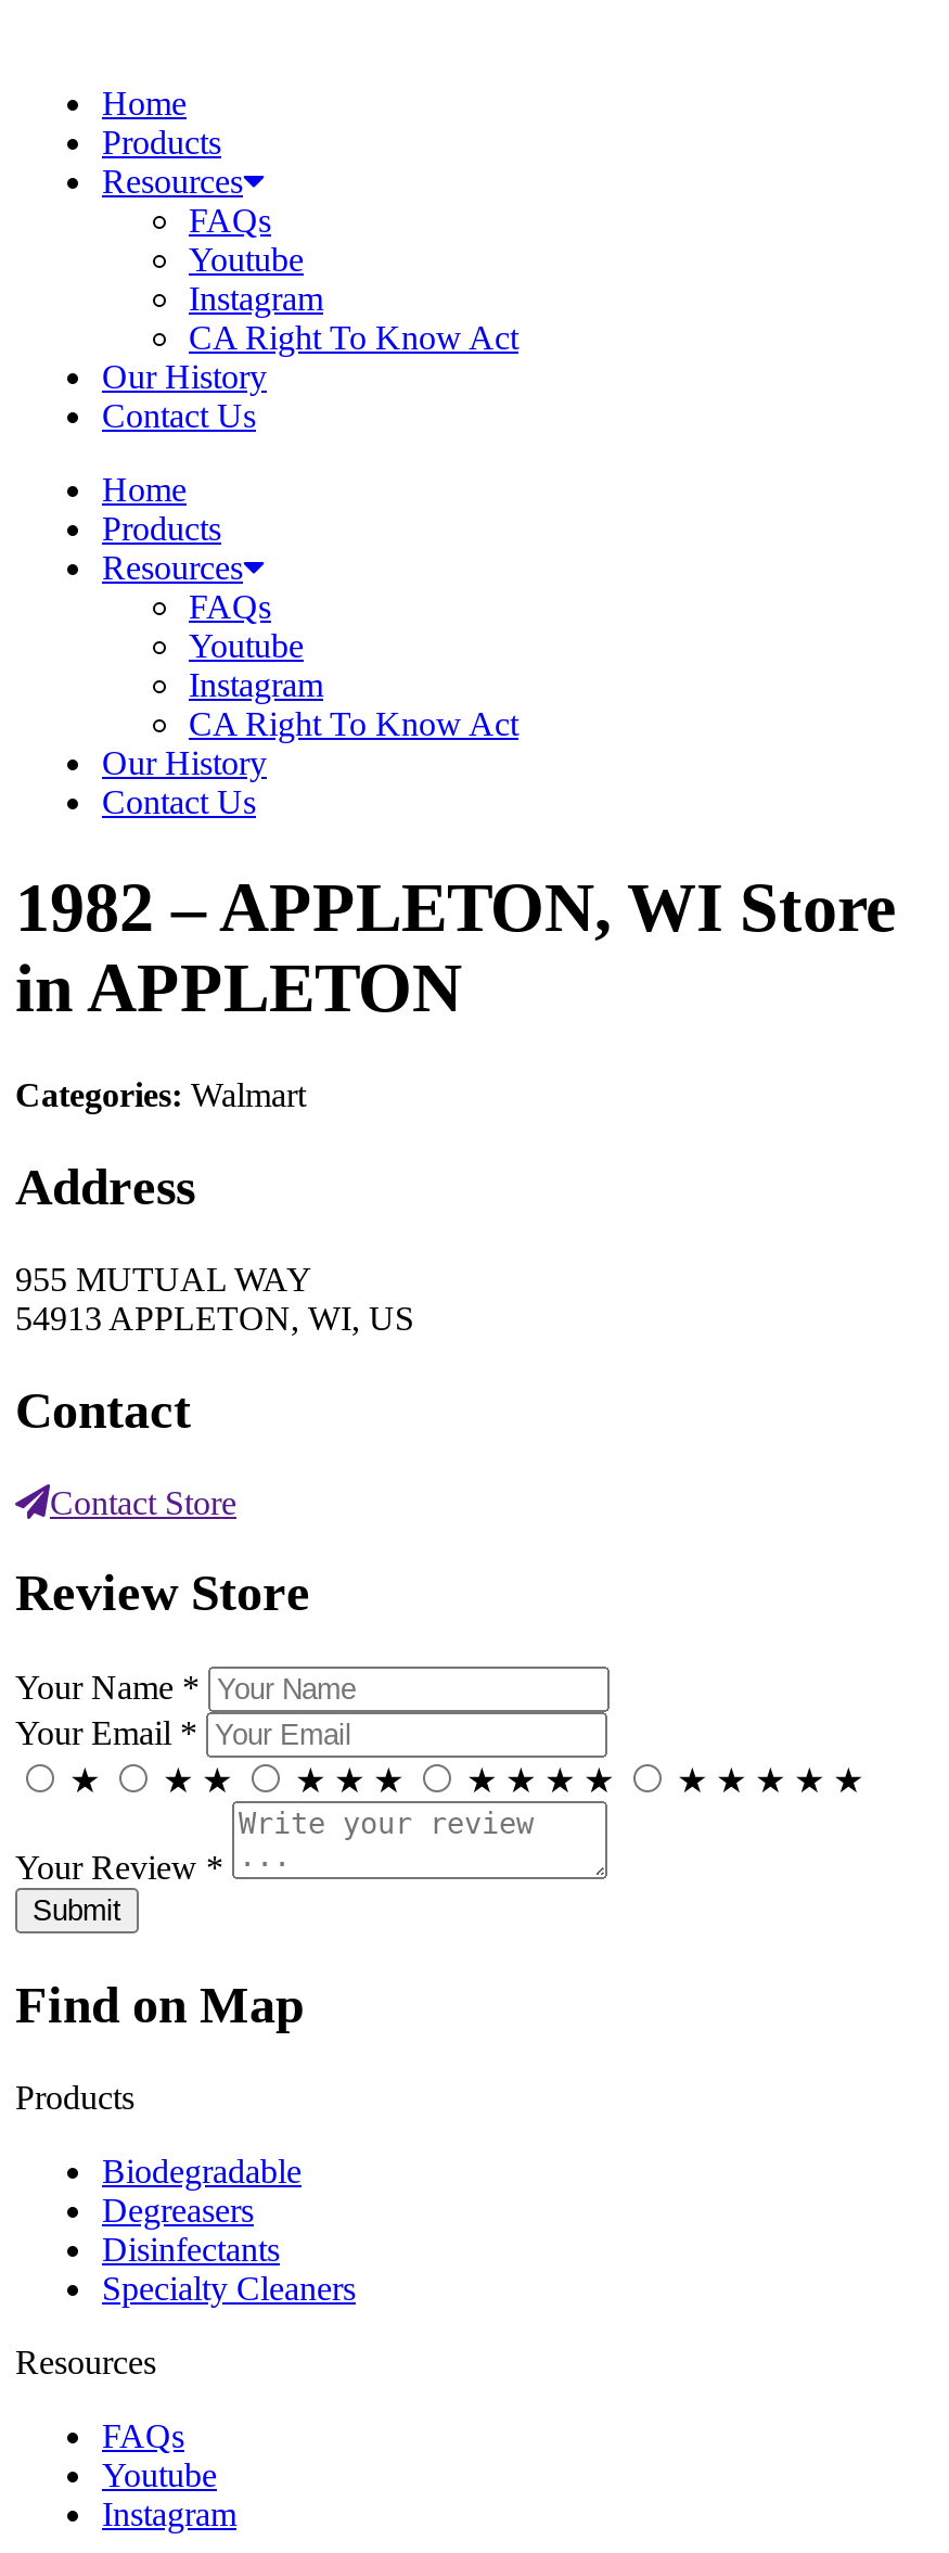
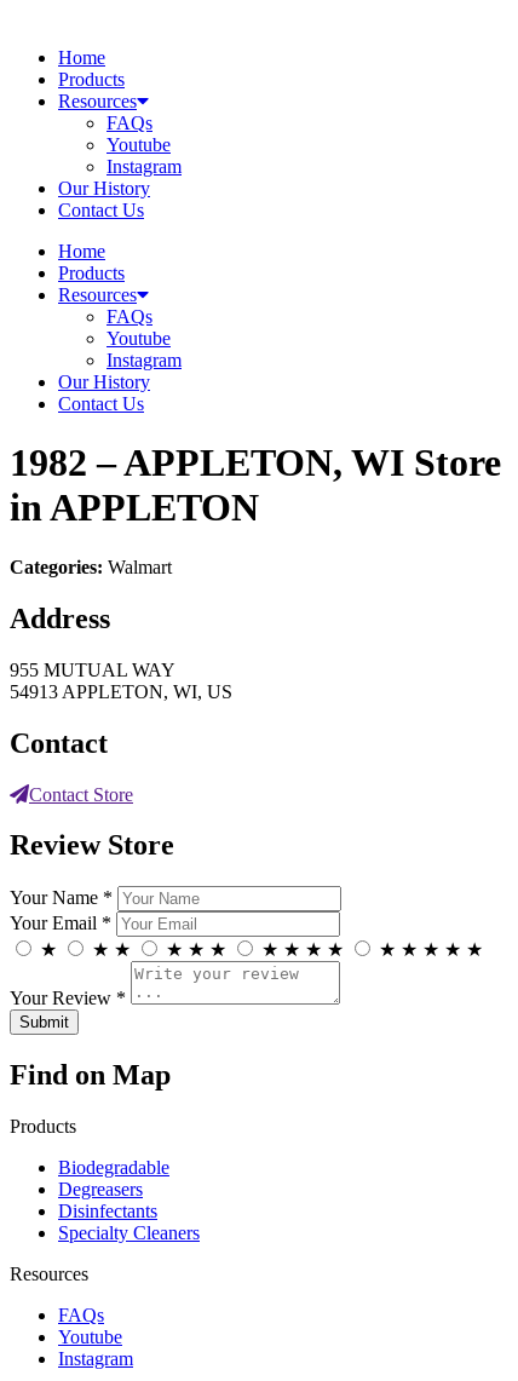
[189,319,518,356] CA Right To Know Act -> none
[189,705,518,742] CA Right To Know Act -> none

